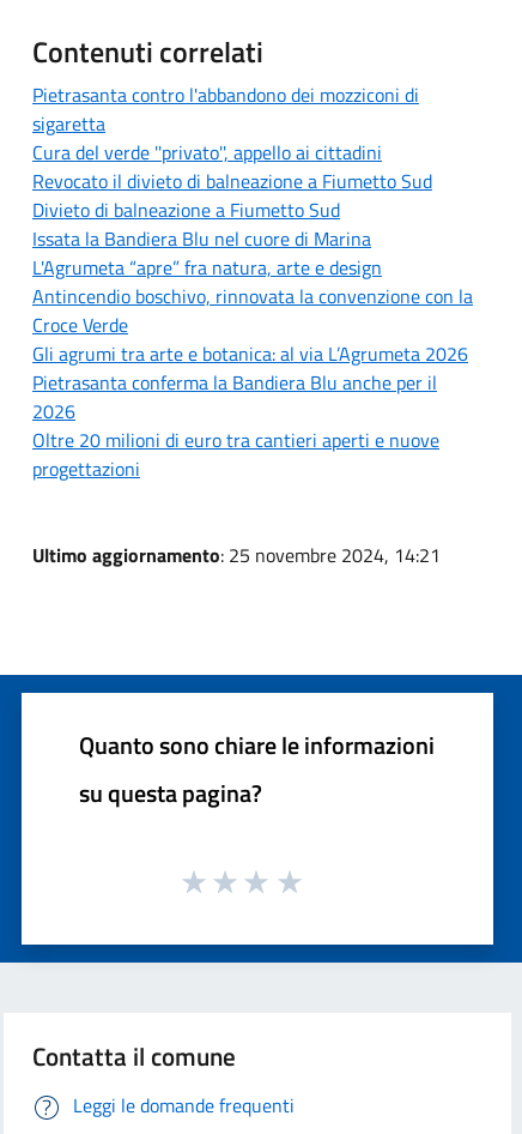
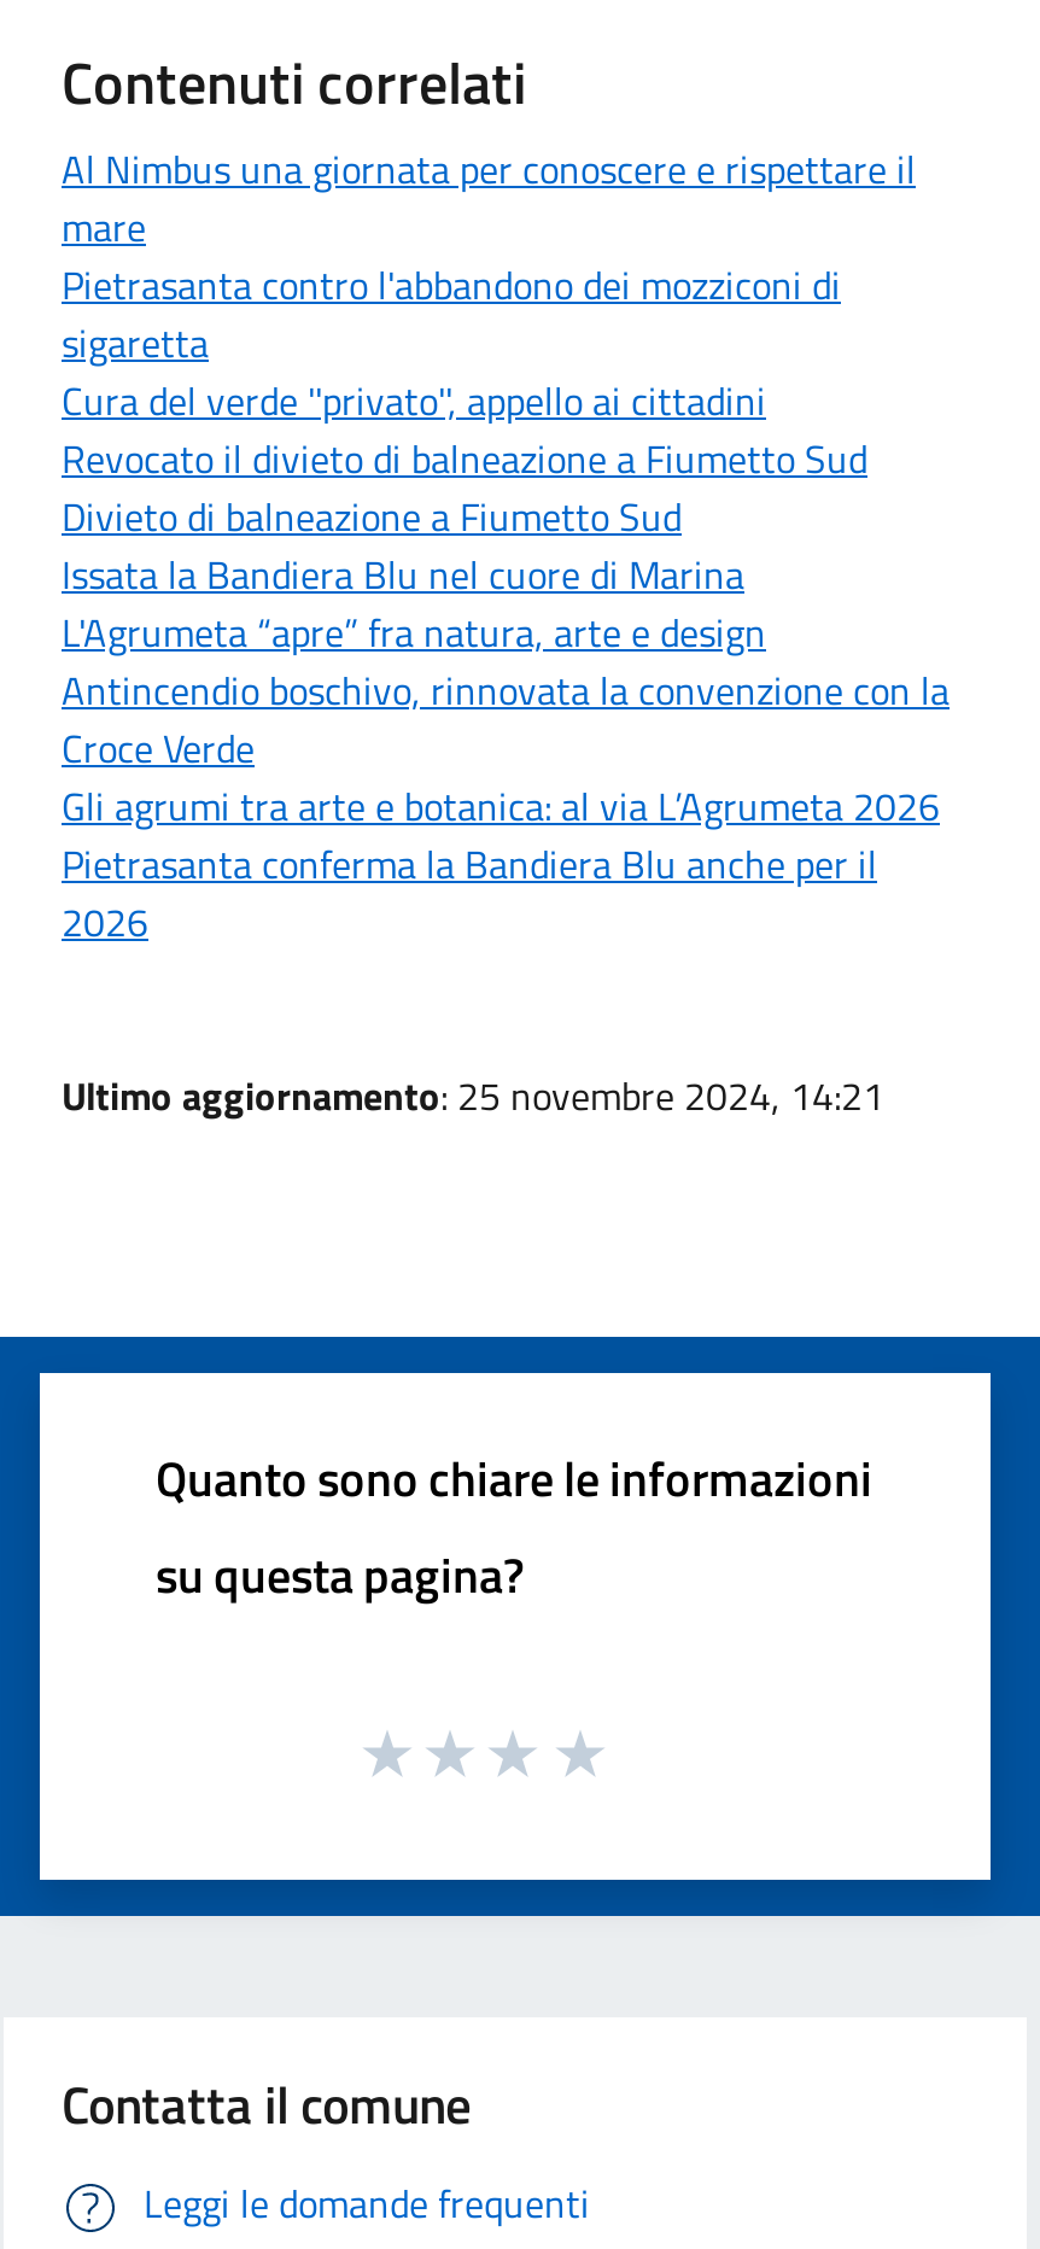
none -> [62,139,916,255] Al Nimbus una giornata per conoscere e rispettare il | mare
moved [32,80,473,425] -> [62,255,950,950]: Pietrasanta contro l'abbandono dei mozziconi di | sigaretta | Cura del verde ''privato'', appello ai cittadini | ... | Pietrasanta conferma la Bandiera Blu anche per il | 2026
[32,425,439,483] Oltre 20 milioni di euro tra cantieri aperti e nuove | progettazioni -> none

